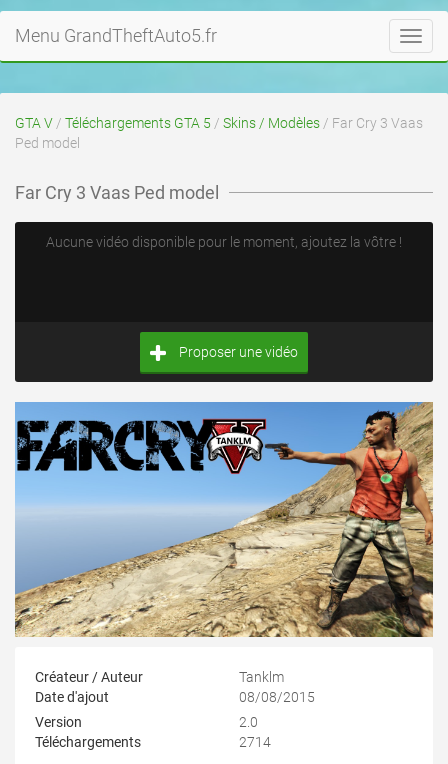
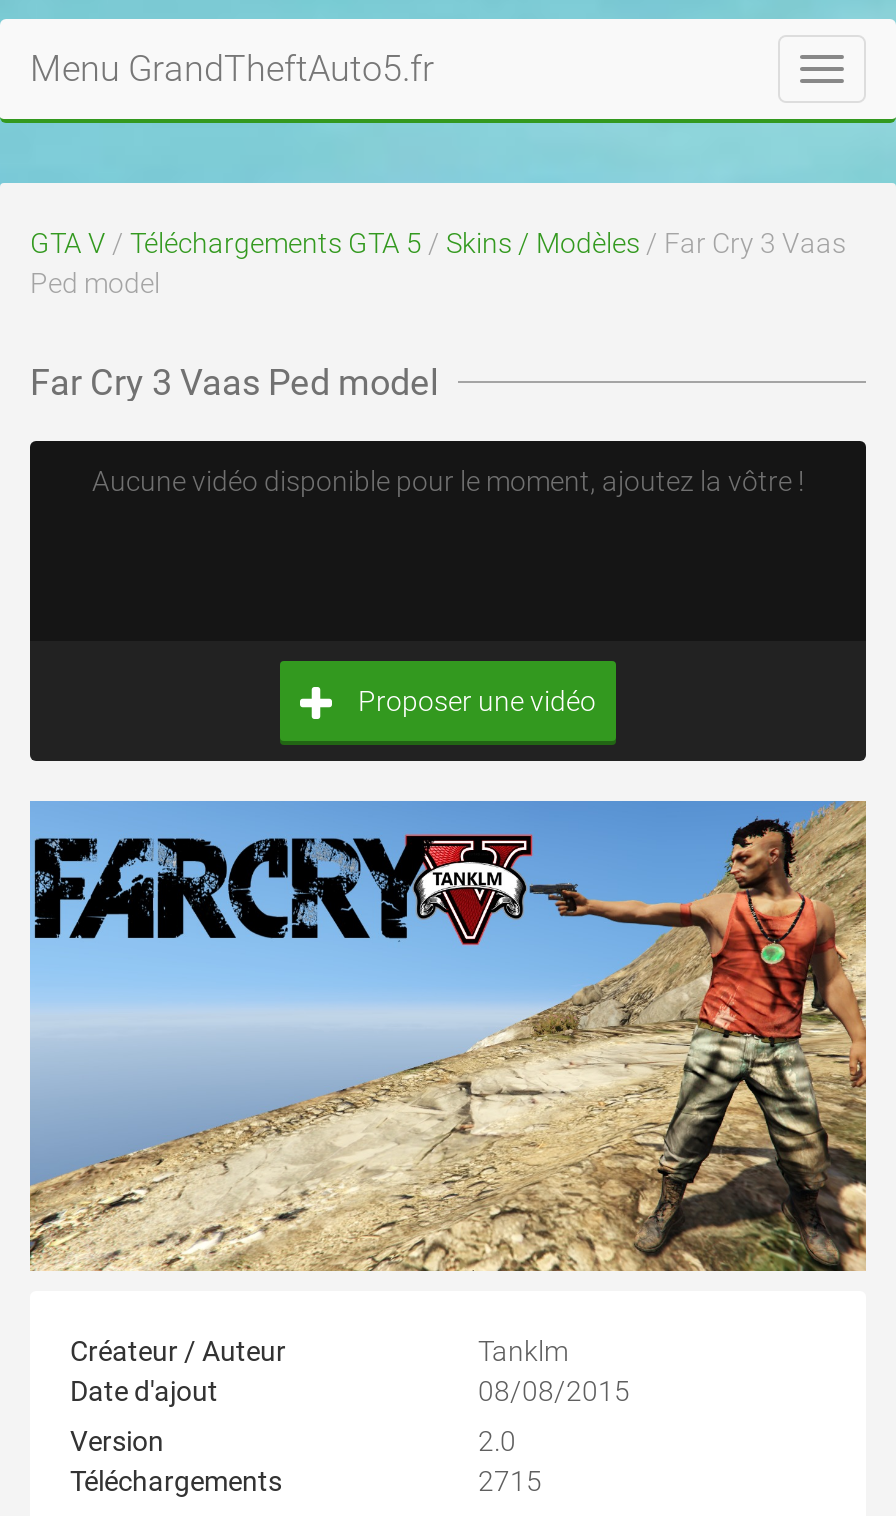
[239,734,271,750] 2714 -> [478,1465,542,1497] 2715

